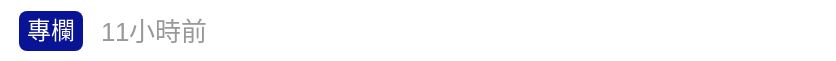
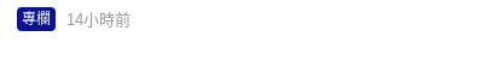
[27,17,207,47] 專欄 11小時前 -> [22,11,131,28] 專欄 14小時前

